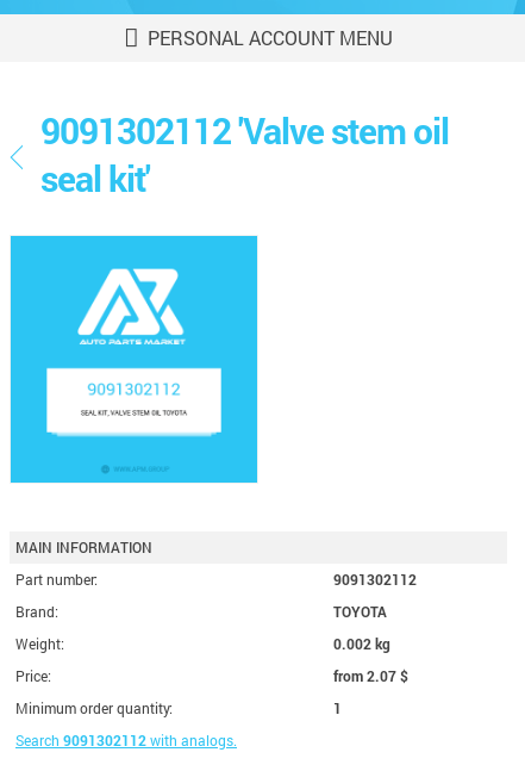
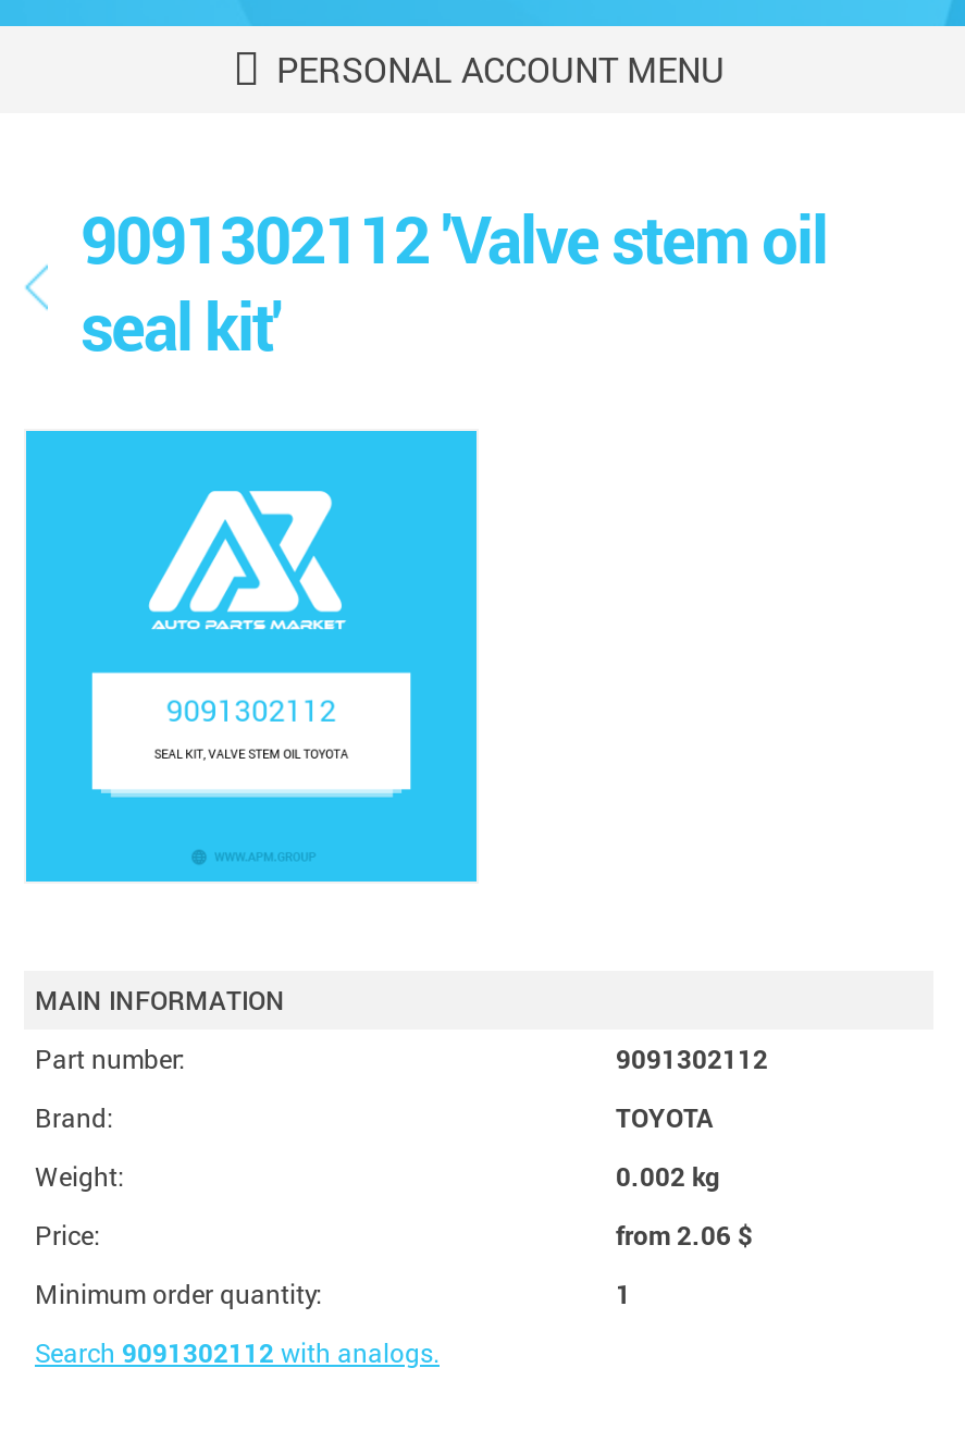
[333,666,408,685] from 2.07 $ -> [616,1217,753,1252] from 2.06 $

